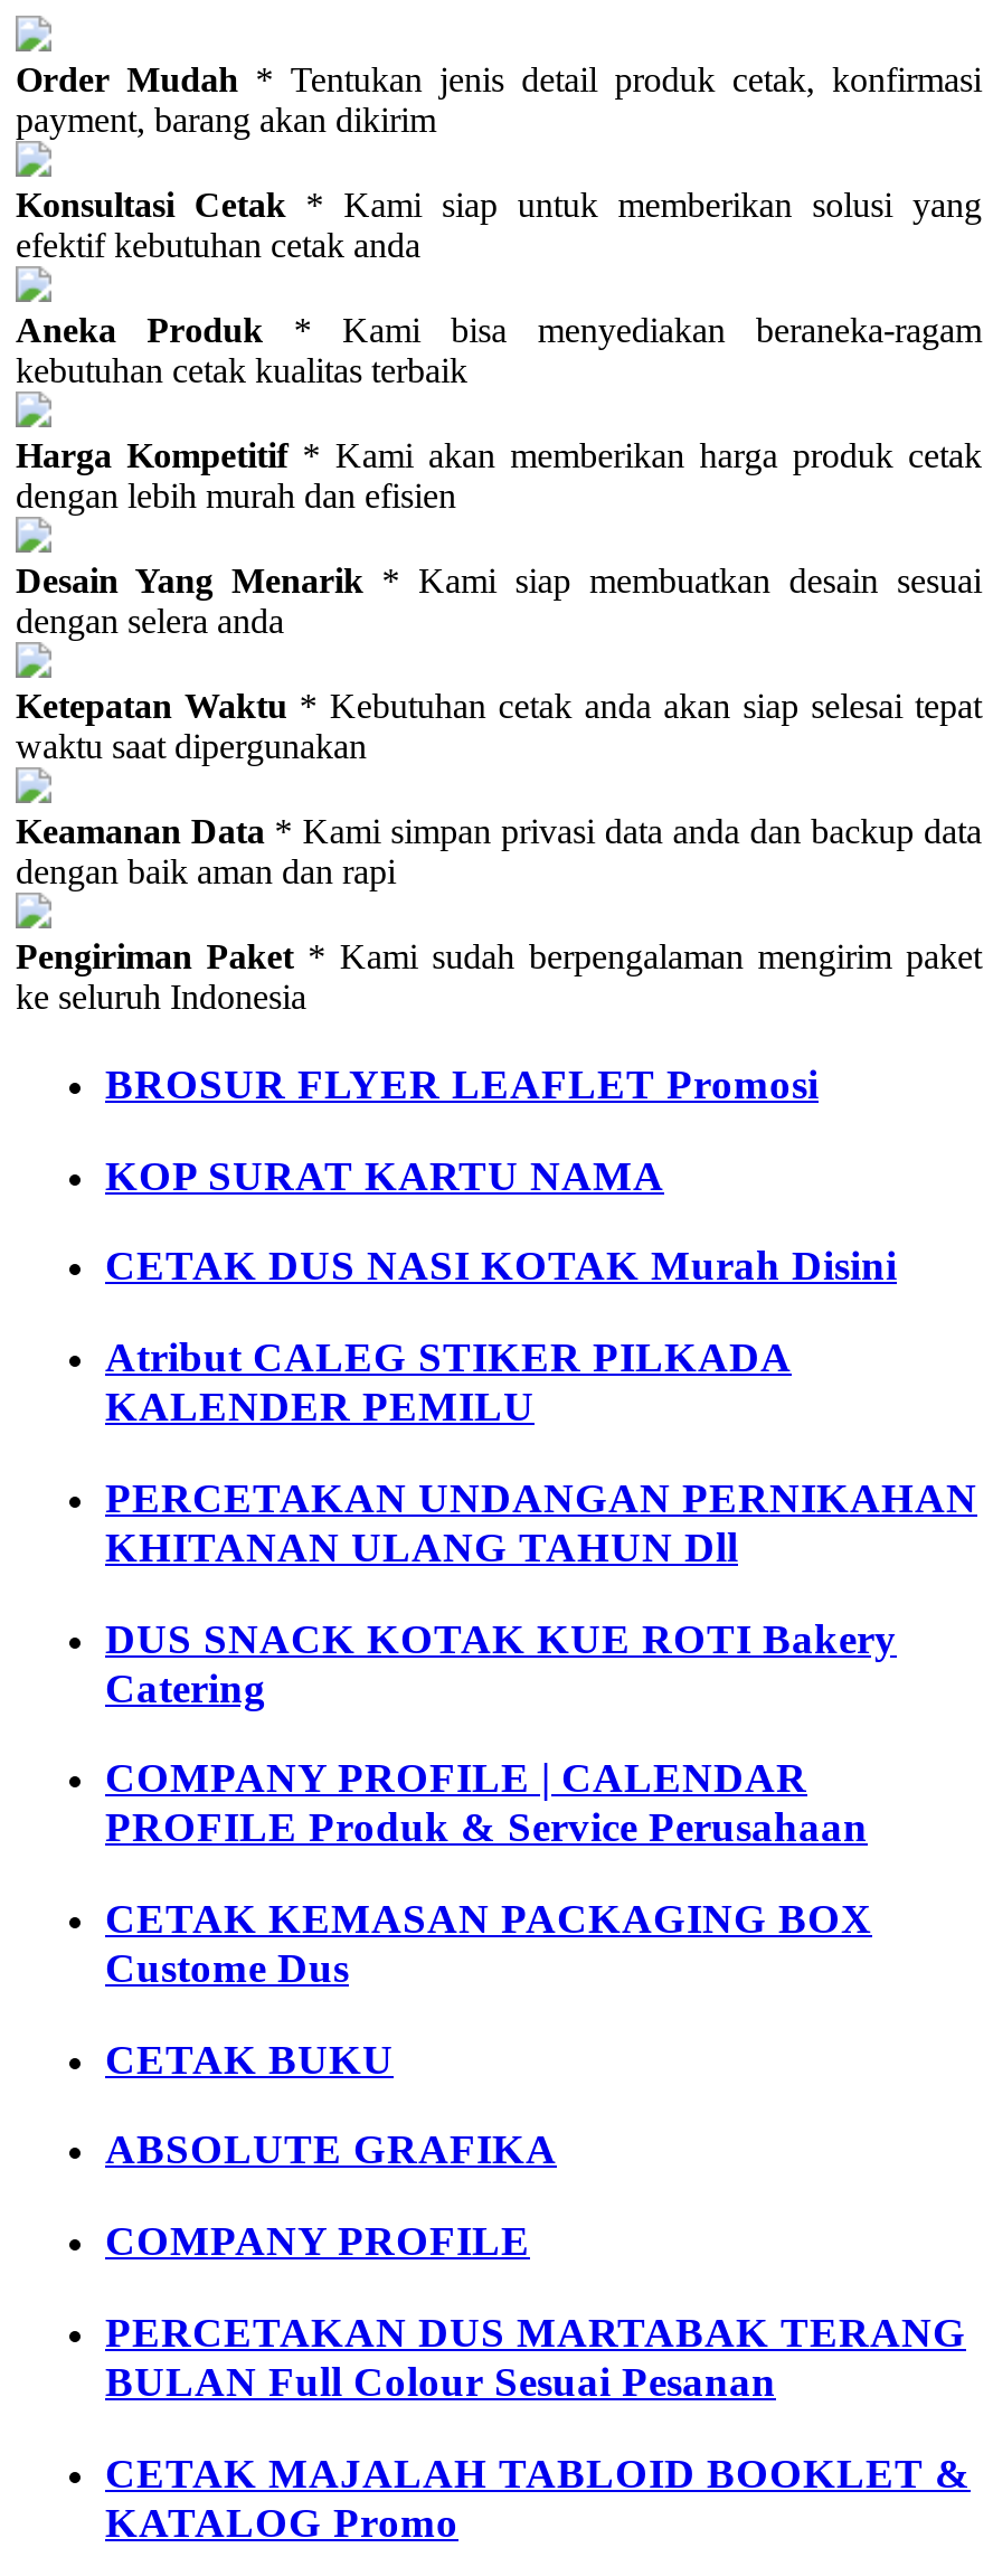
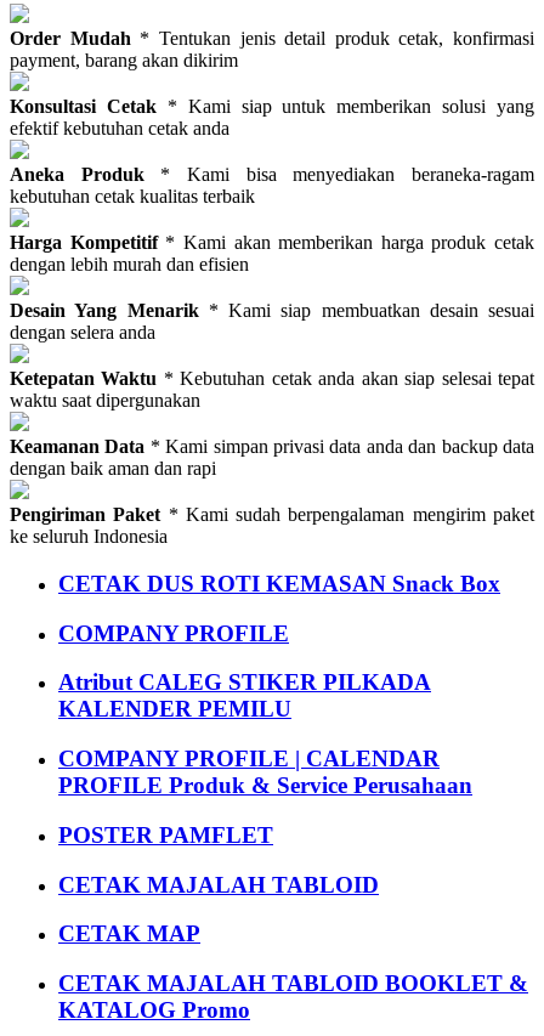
[105,1060,897,1289] BROSUR FLYER LEAFLET Promosi | KOP SURAT KARTU NAMA | CETAK DUS NASI KOTAK Murah Disini -> [58,571,500,596] CETAK DUS ROTI KEMASAN Snack Box
[105,1474,977,1710] PERCETAKAN UNDANGAN PERNIKAHAN | KHITANAN ULANG TAHUN Dll | DUS SNACK KOTAK KUE ROTI Bakery | Catering -> none
[105,1895,966,2405] CETAK KEMASAN PACKAGING BOX | Custome Dus | CETAK BUKU | ABSOLUTE GRAFIKA | PERCETAKAN DUS MARTABAK TERANG | BULAN Full Colour Sesuai Pesanan -> [58,822,379,946] POSTER PAMFLET | CETAK MAJALAH TABLOID | CETAK MAP
moved [105,2217,530,2264] -> [58,620,289,646]: COMPANY PROFILE

